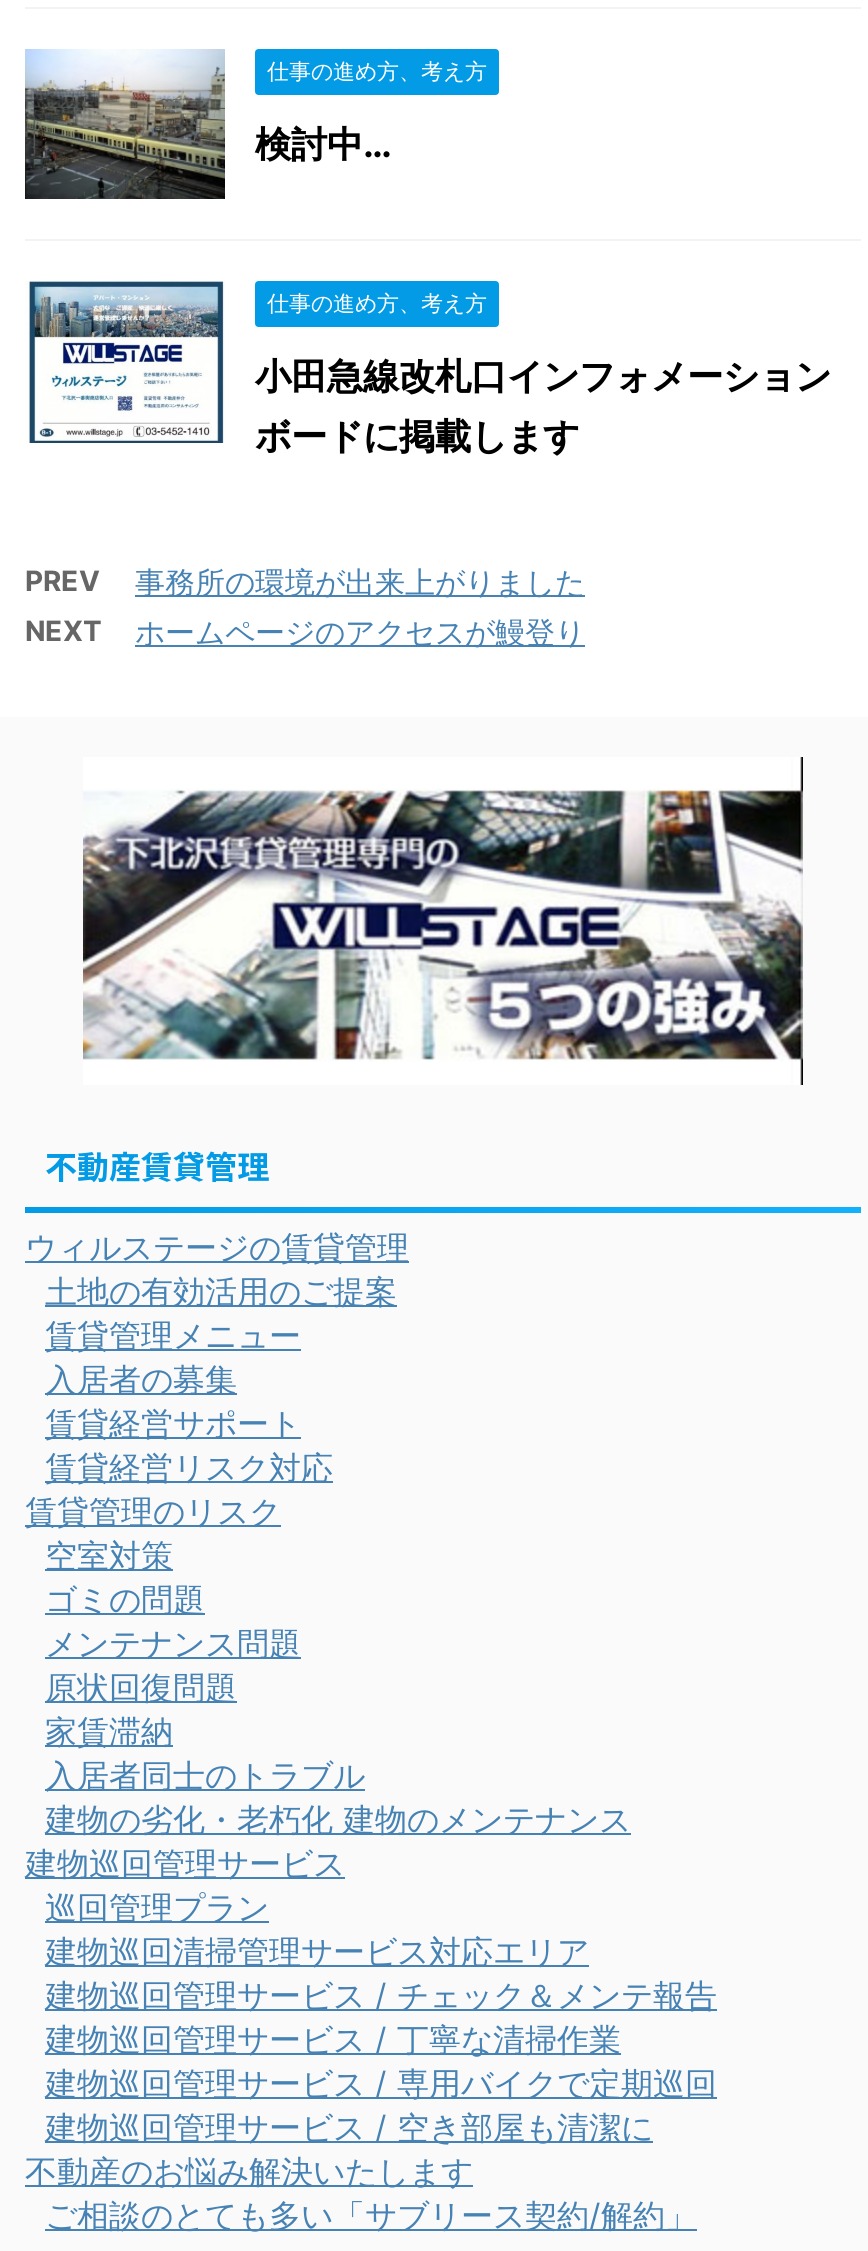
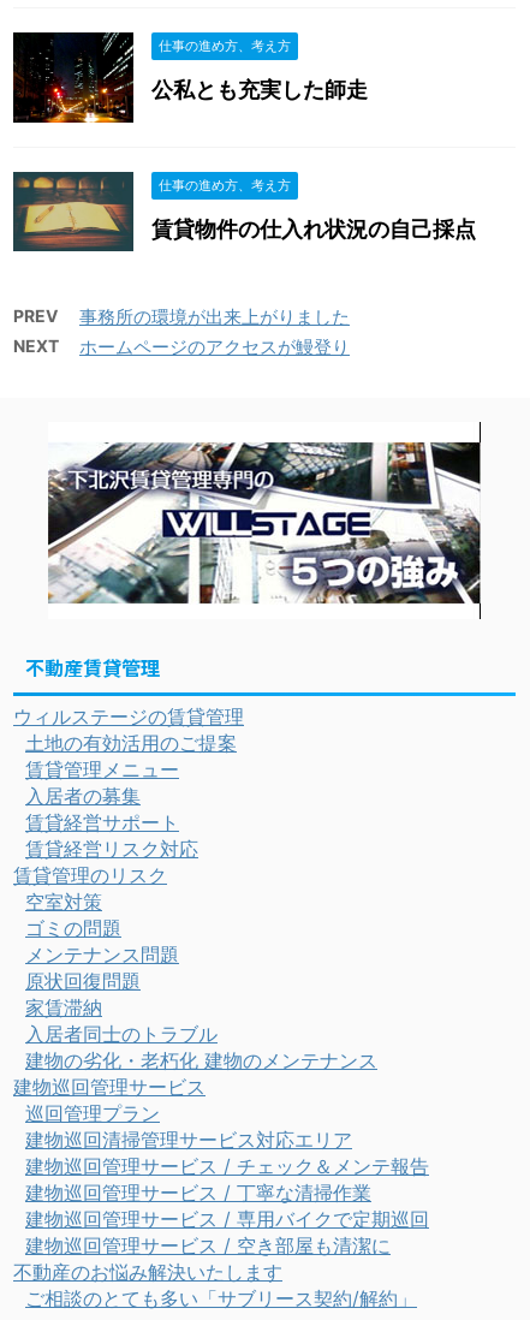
[23,49,391,201] [image] | 検討中… -> [12,31,368,124] [image] | 公私とも充実した師走
[25,281,831,457] [image] | 小田急線改札口インフォメーション | ボードに掲載します -> [12,172,476,252] [image] | 賃貸物件の仕入れ状況の自己採点

